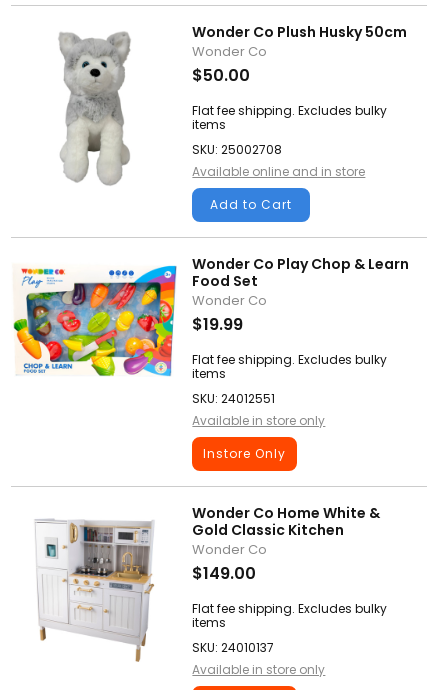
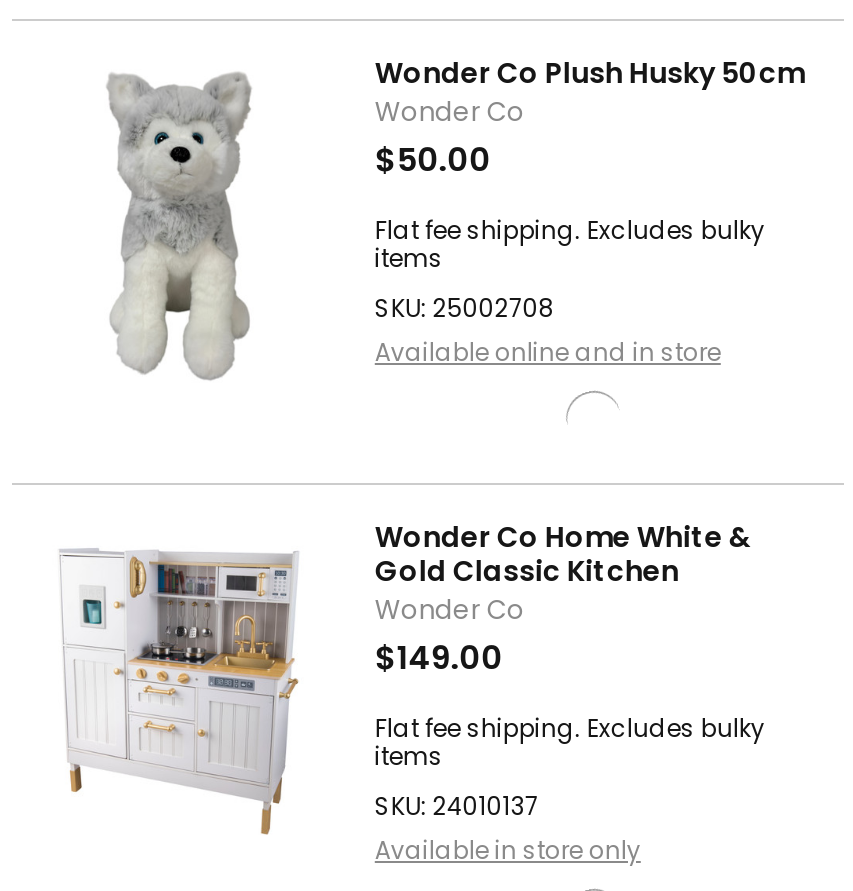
[13,195,409,461] [image] | Add to Cart | Wonder Co Play Chop & Learn | Food Set | Wonder Co | $19.99 | Flat fee shipping. Excludes bulky | items | SKU: 24012551 | Available in store only | Instore Only -> none

